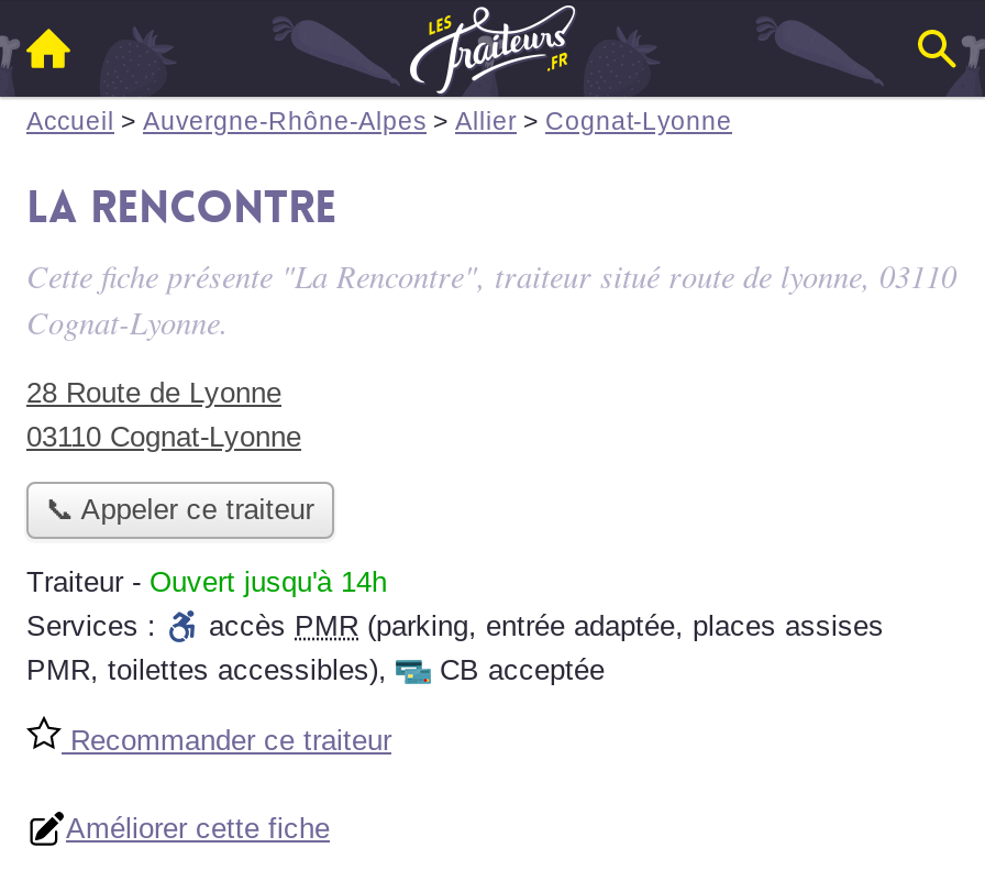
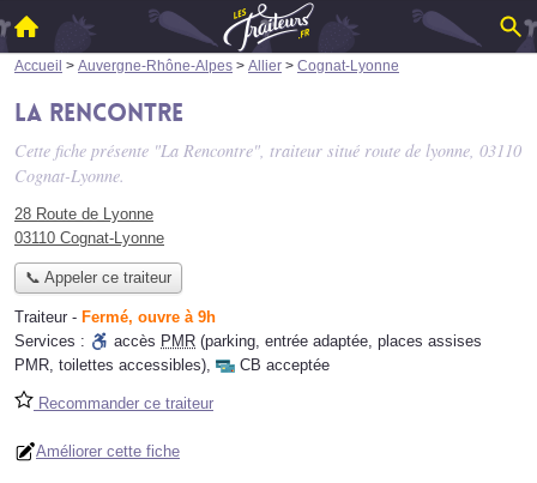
[26,566,387,599] Traiteur - Ouvert jusqu'à 14h -> [14,308,216,326] Traiteur - Fermé, ouvre à 9h

